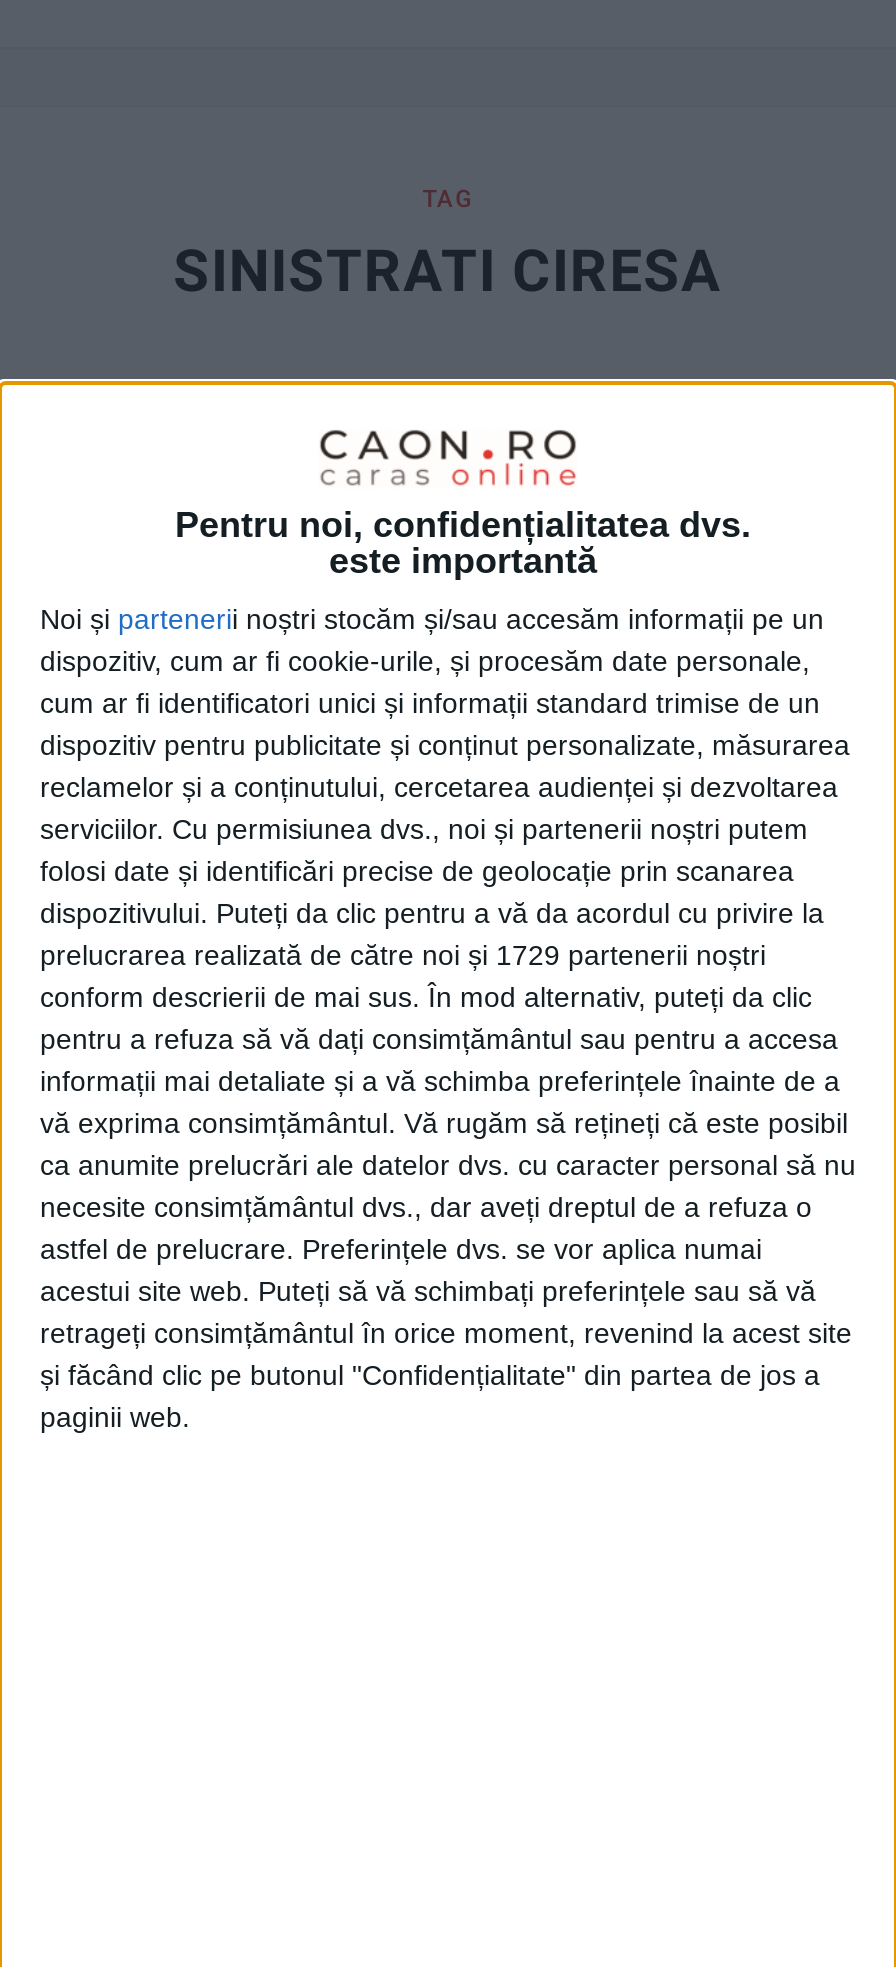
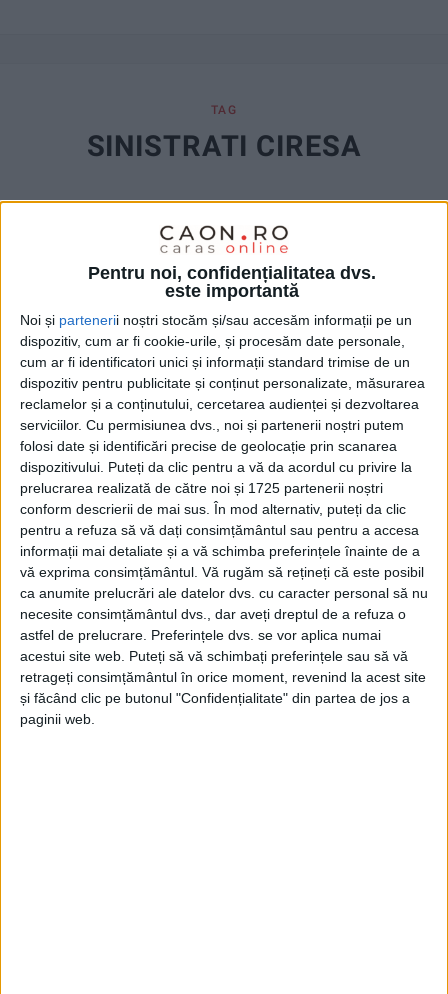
[40,939,766,971] prelucrarea realizată de către noi și 1729 partenerii noștri -> [20,480,383,496] prelucrarea realizată de către noi și 1725 partenerii noștri

